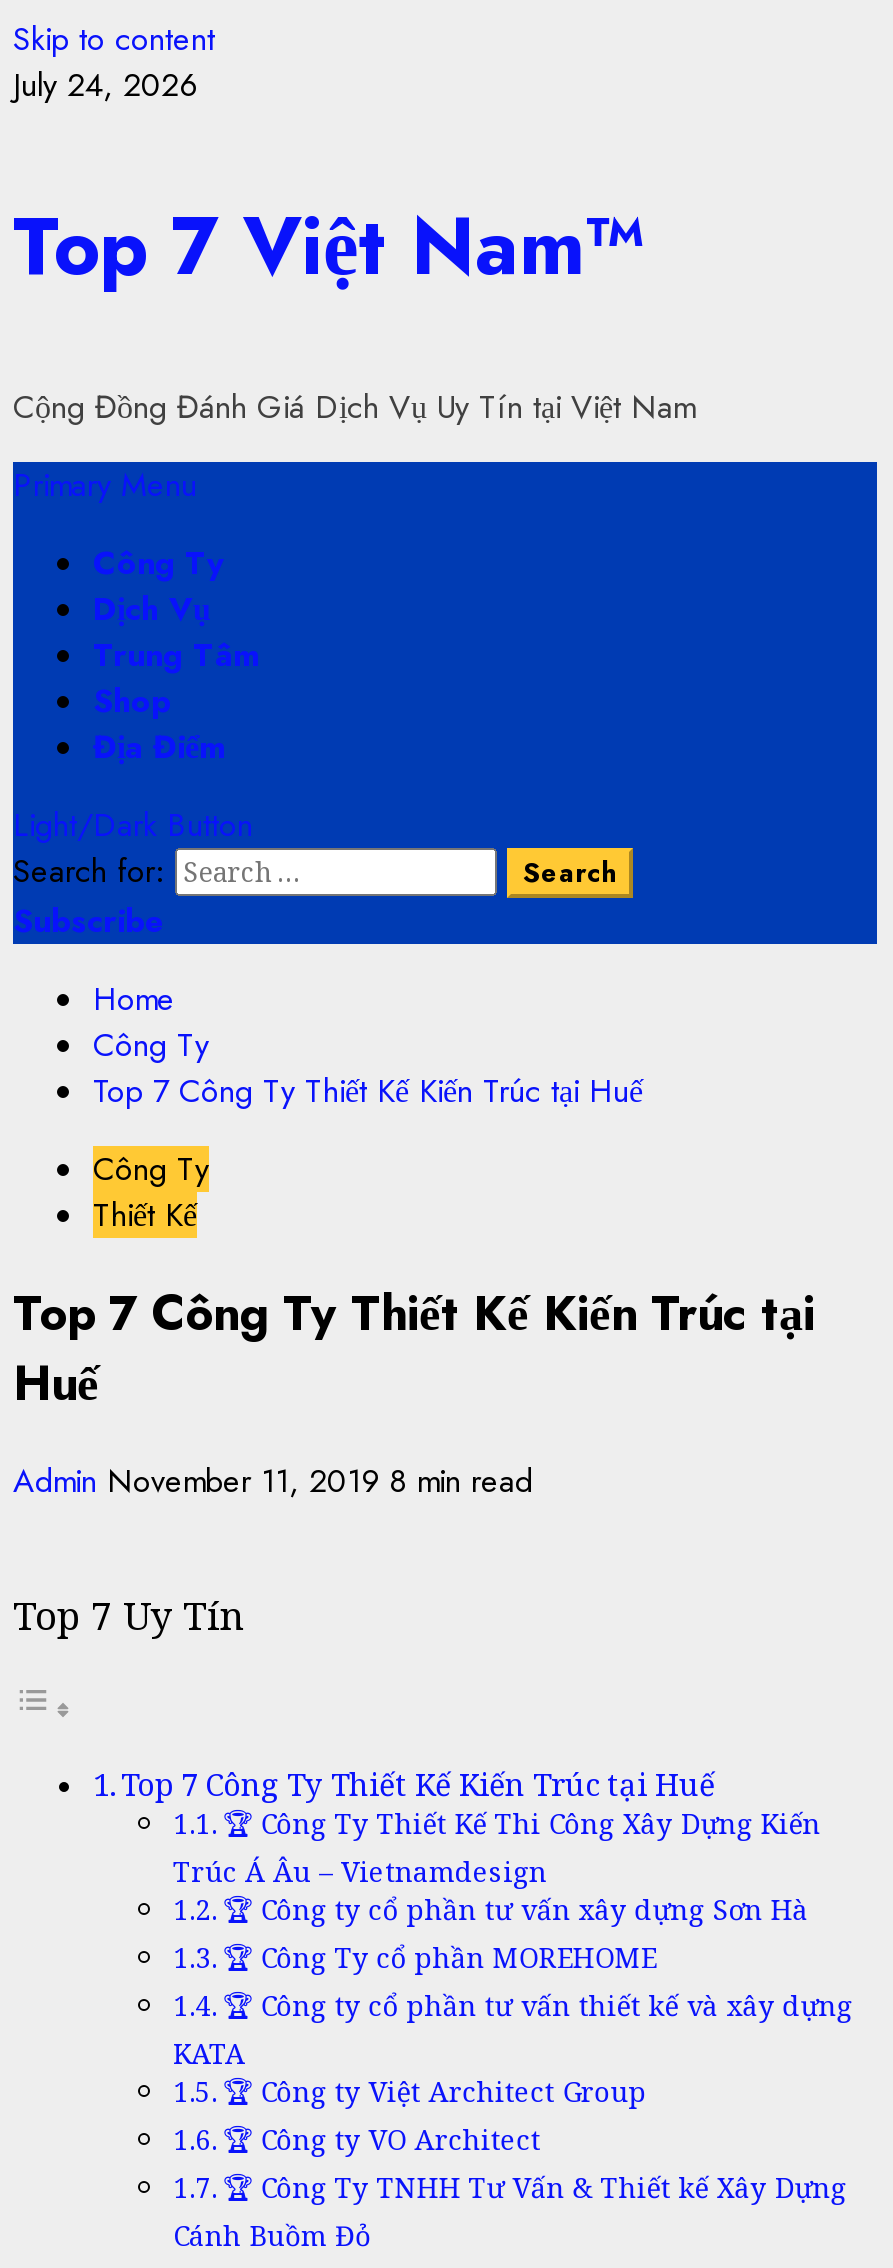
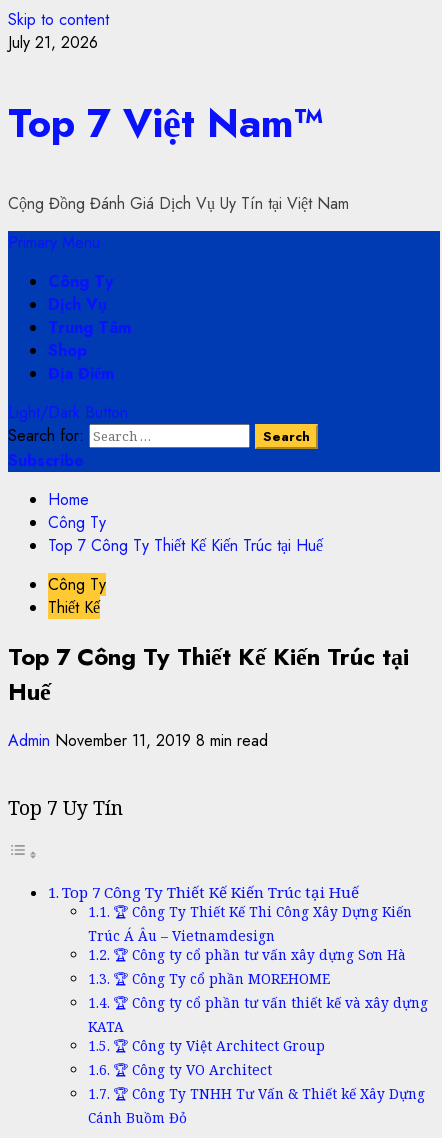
[13,62,197,108] July 24, 2026 -> [8,31,98,54] July 21, 2026

